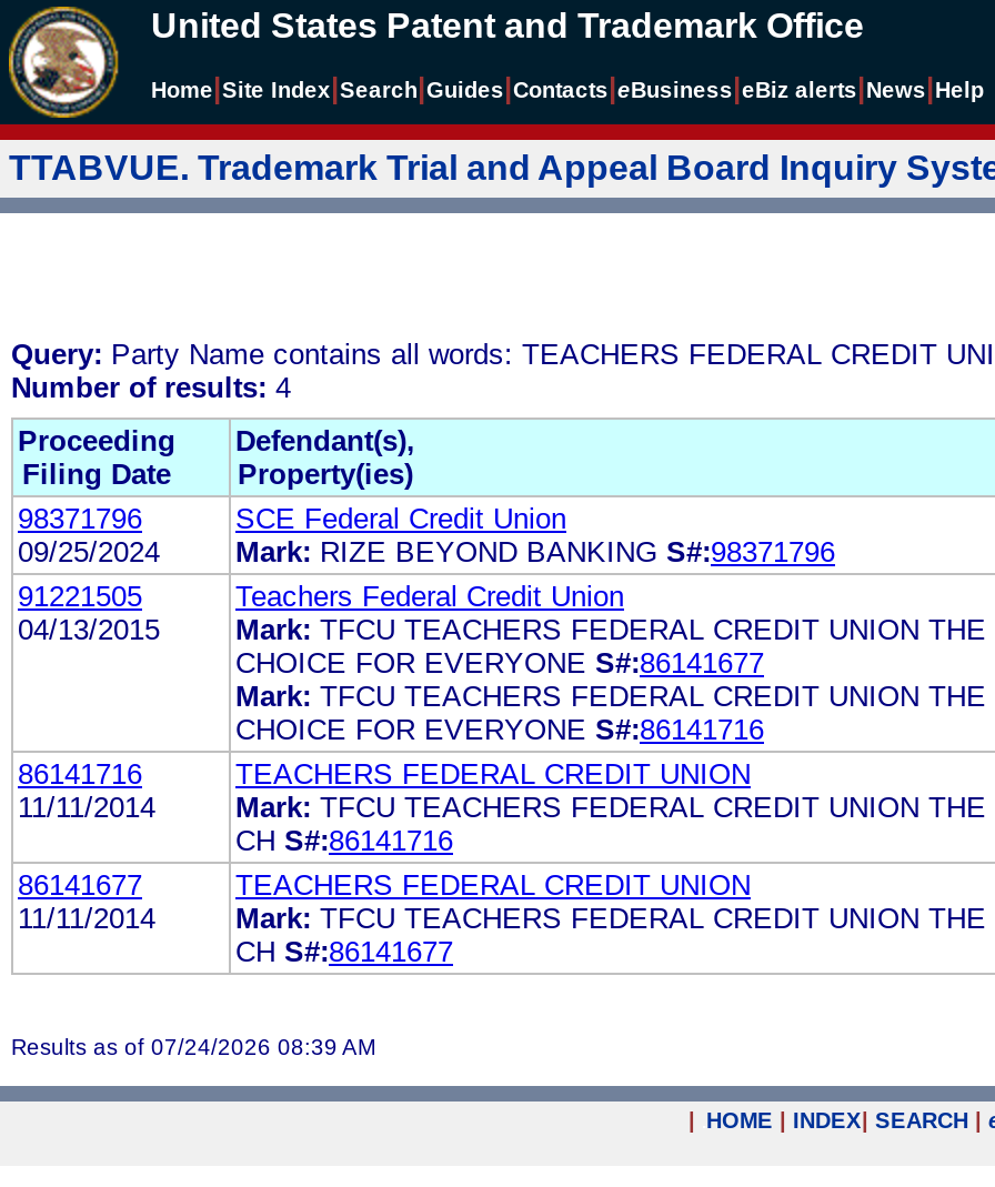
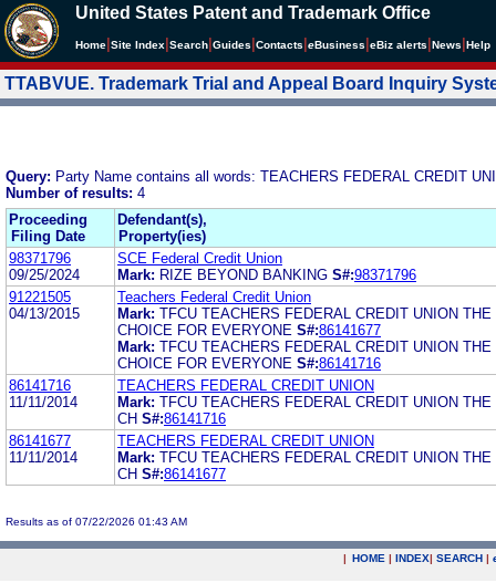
[11,1035,375,1059] Results as of 07/24/2026 08:39 AM -> [6,515,187,528] Results as of 07/22/2026 01:43 AM

